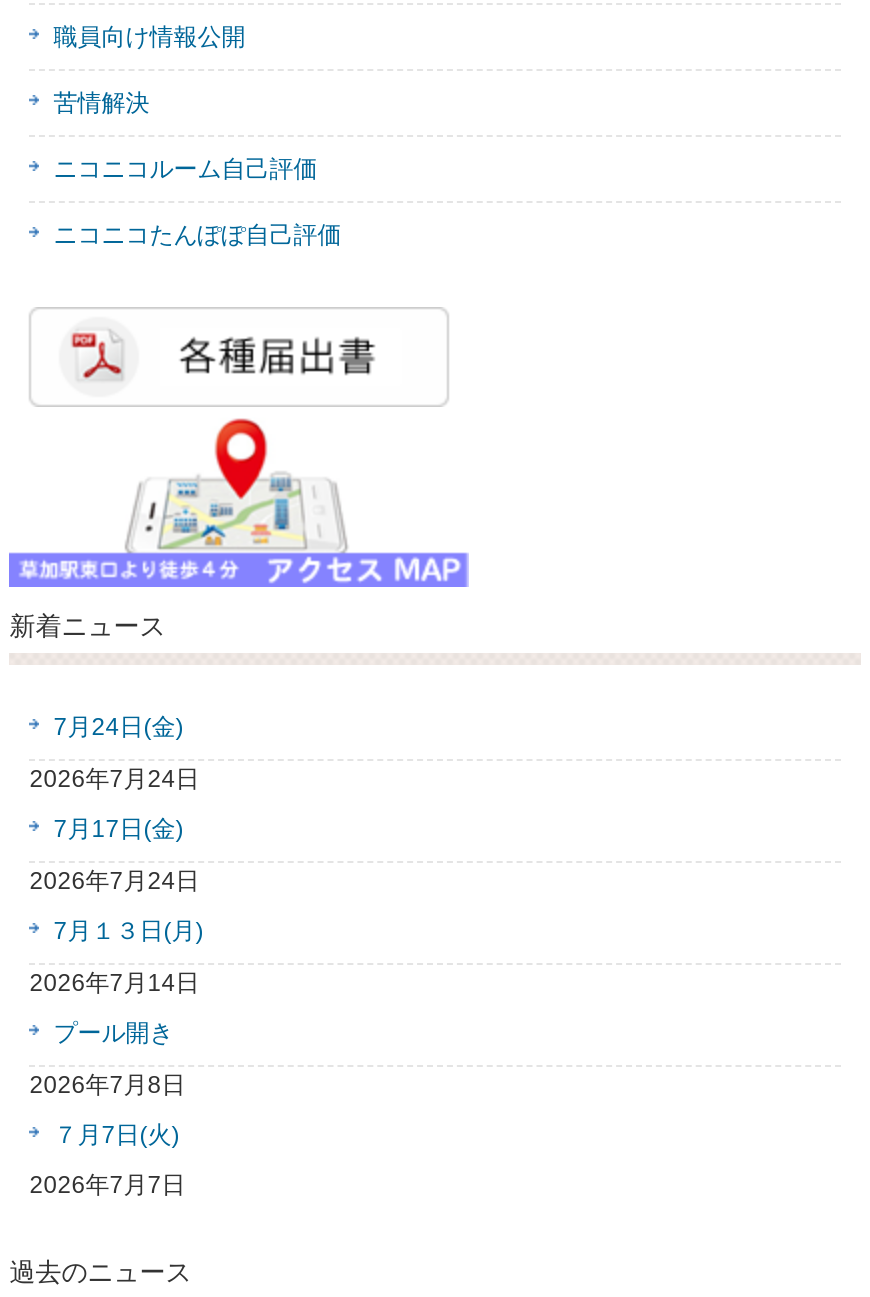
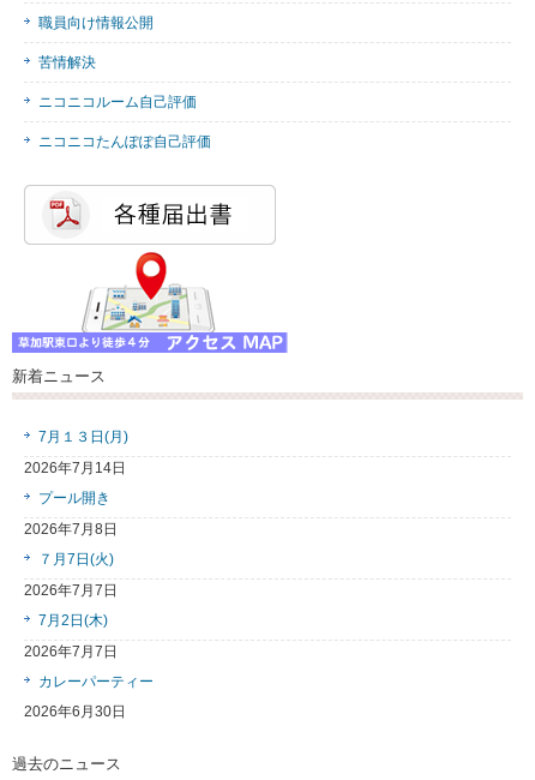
[29,713,199,895] 7月24日(金) | 2026年7月24日 | 7月17日(金) | 2026年7月24日 -> none
moved [29,917,203,1199] -> [24,428,129,599]: 7月１３日(月) | 2026年7月14日 | プール開き | 2026年7月8日 | ７月7日(火) | 2026年7月7日
none -> [24,612,154,720] 7月2日(木) | 2026年7月7日 | カレーパーティー | 2026年6月30日

